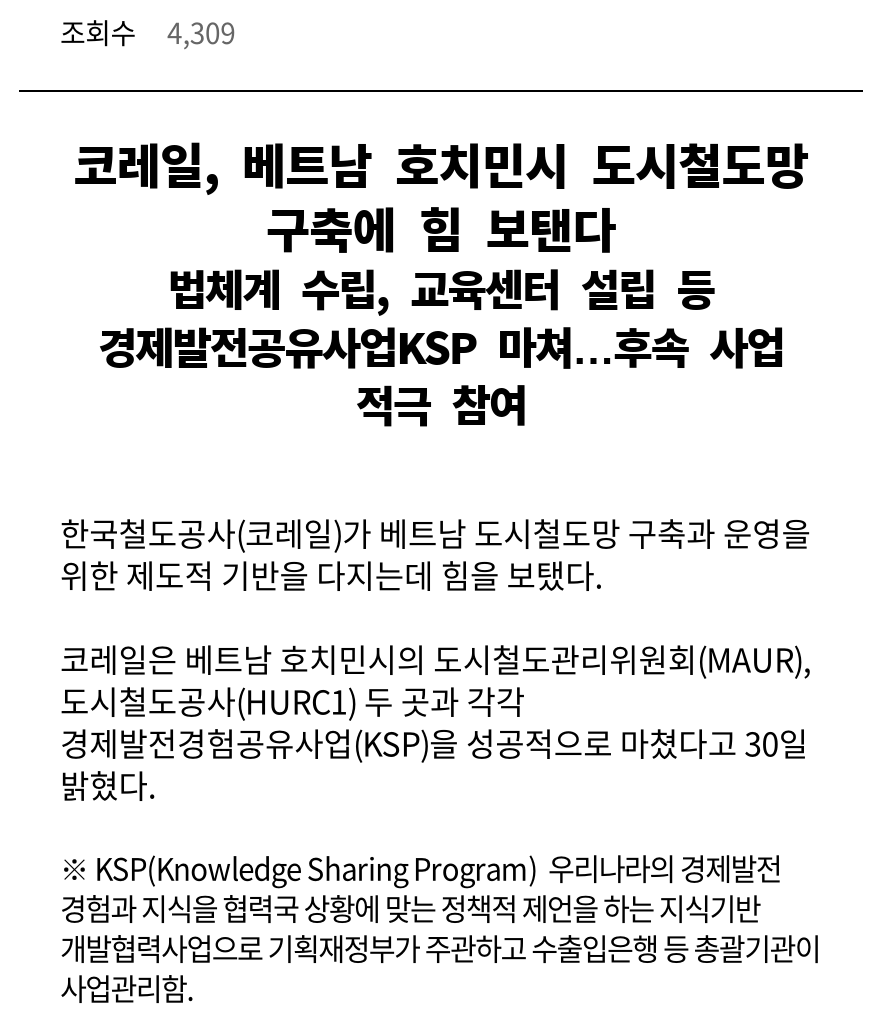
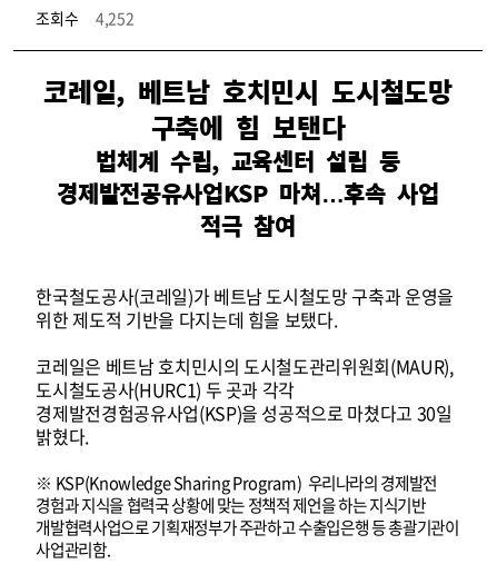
[60,12,236,52] 조회수 4,309 -> [36,7,134,29] 조회수 4,252

